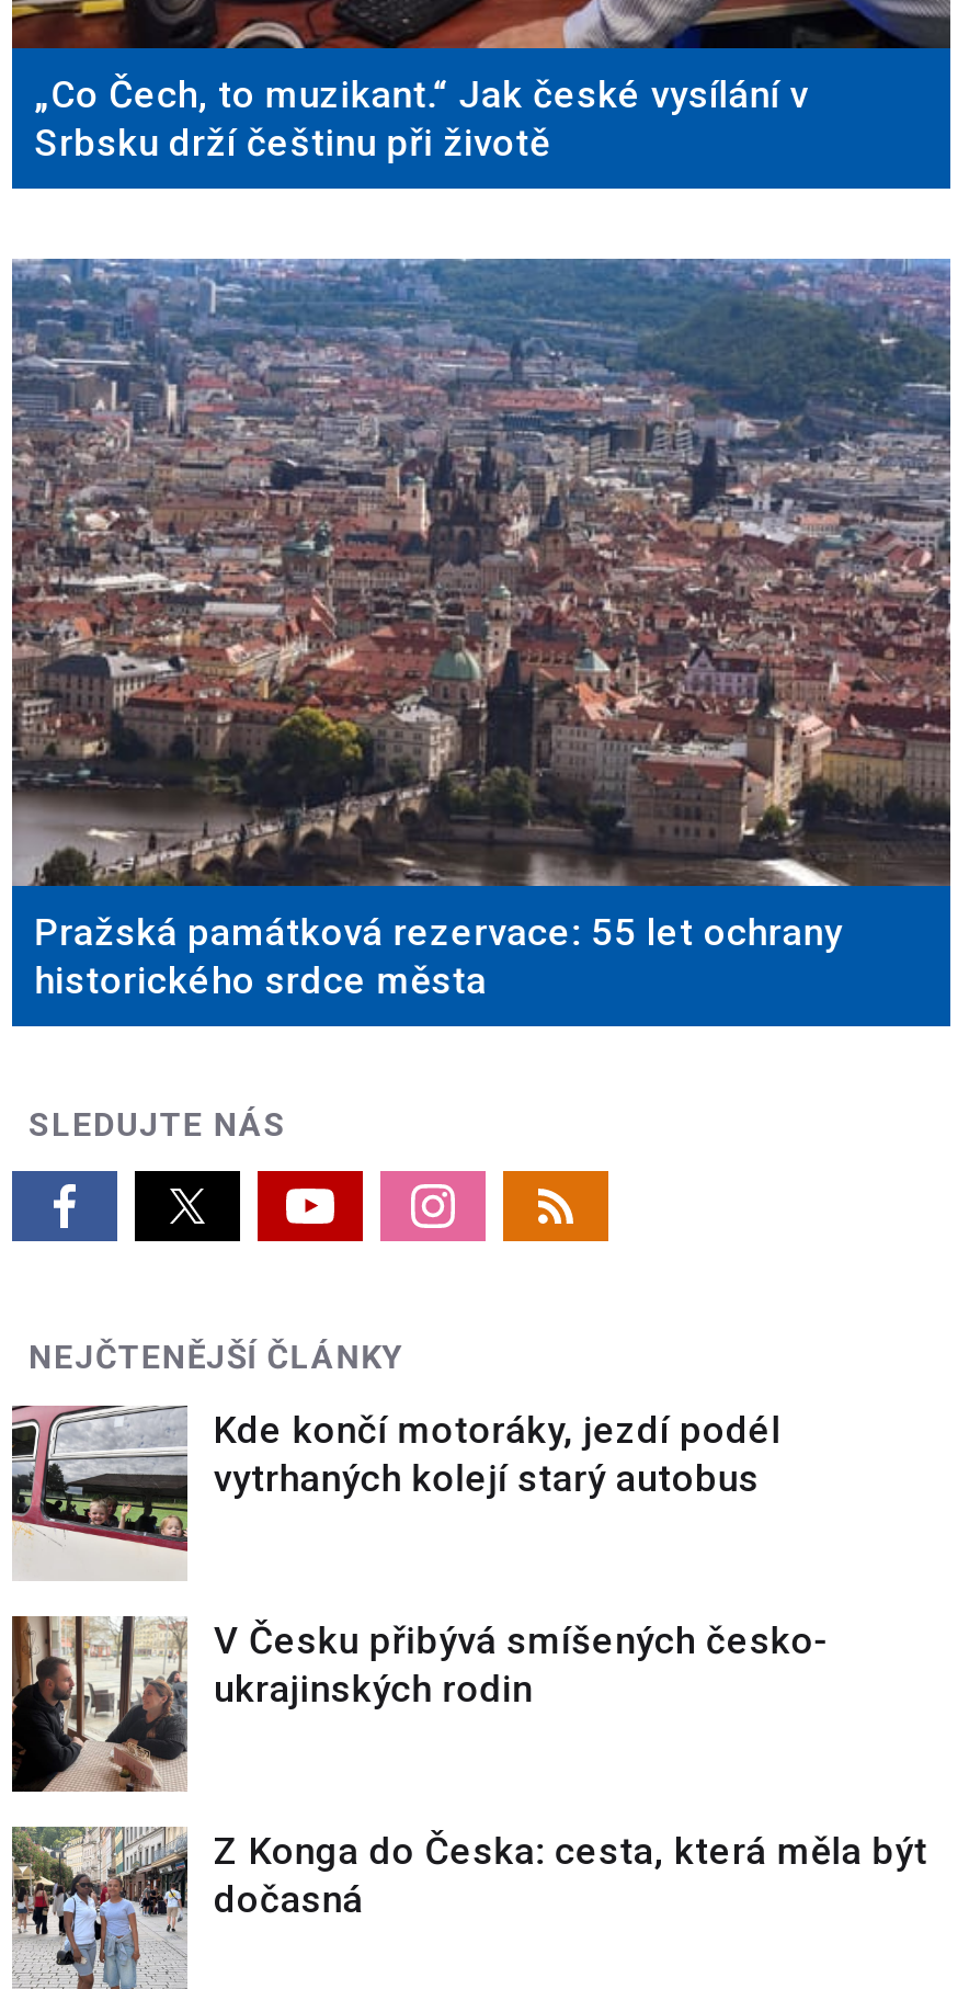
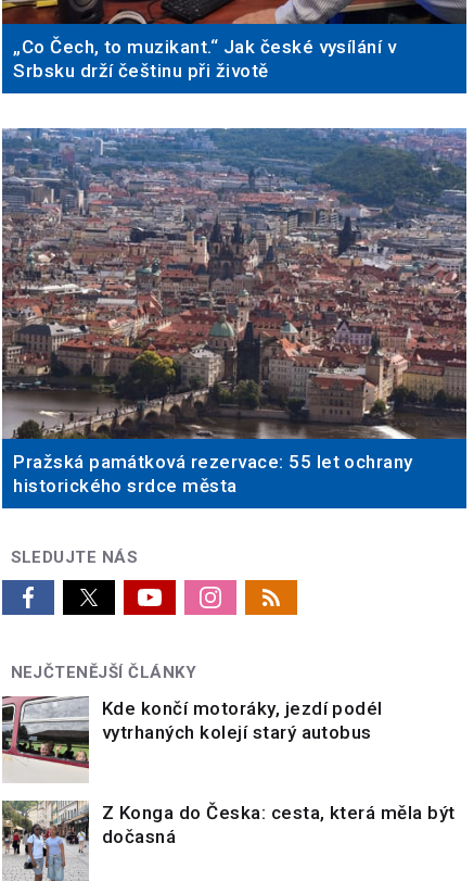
[10,1616,828,1794] [image] | V Česku přibývá smíšených česko- | ukrajinských rodin -> none

